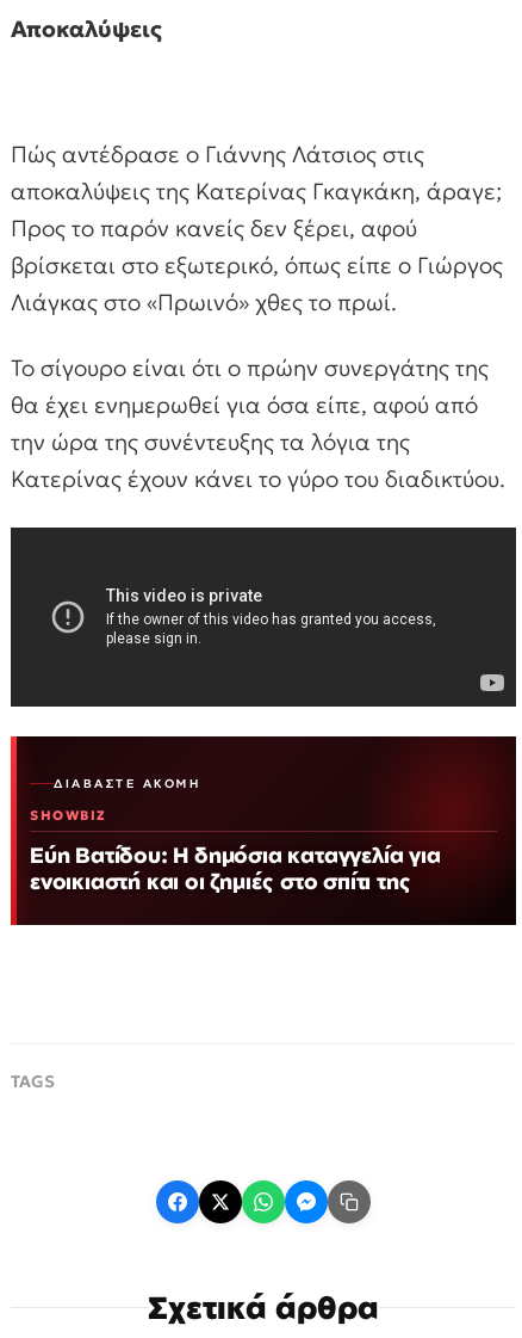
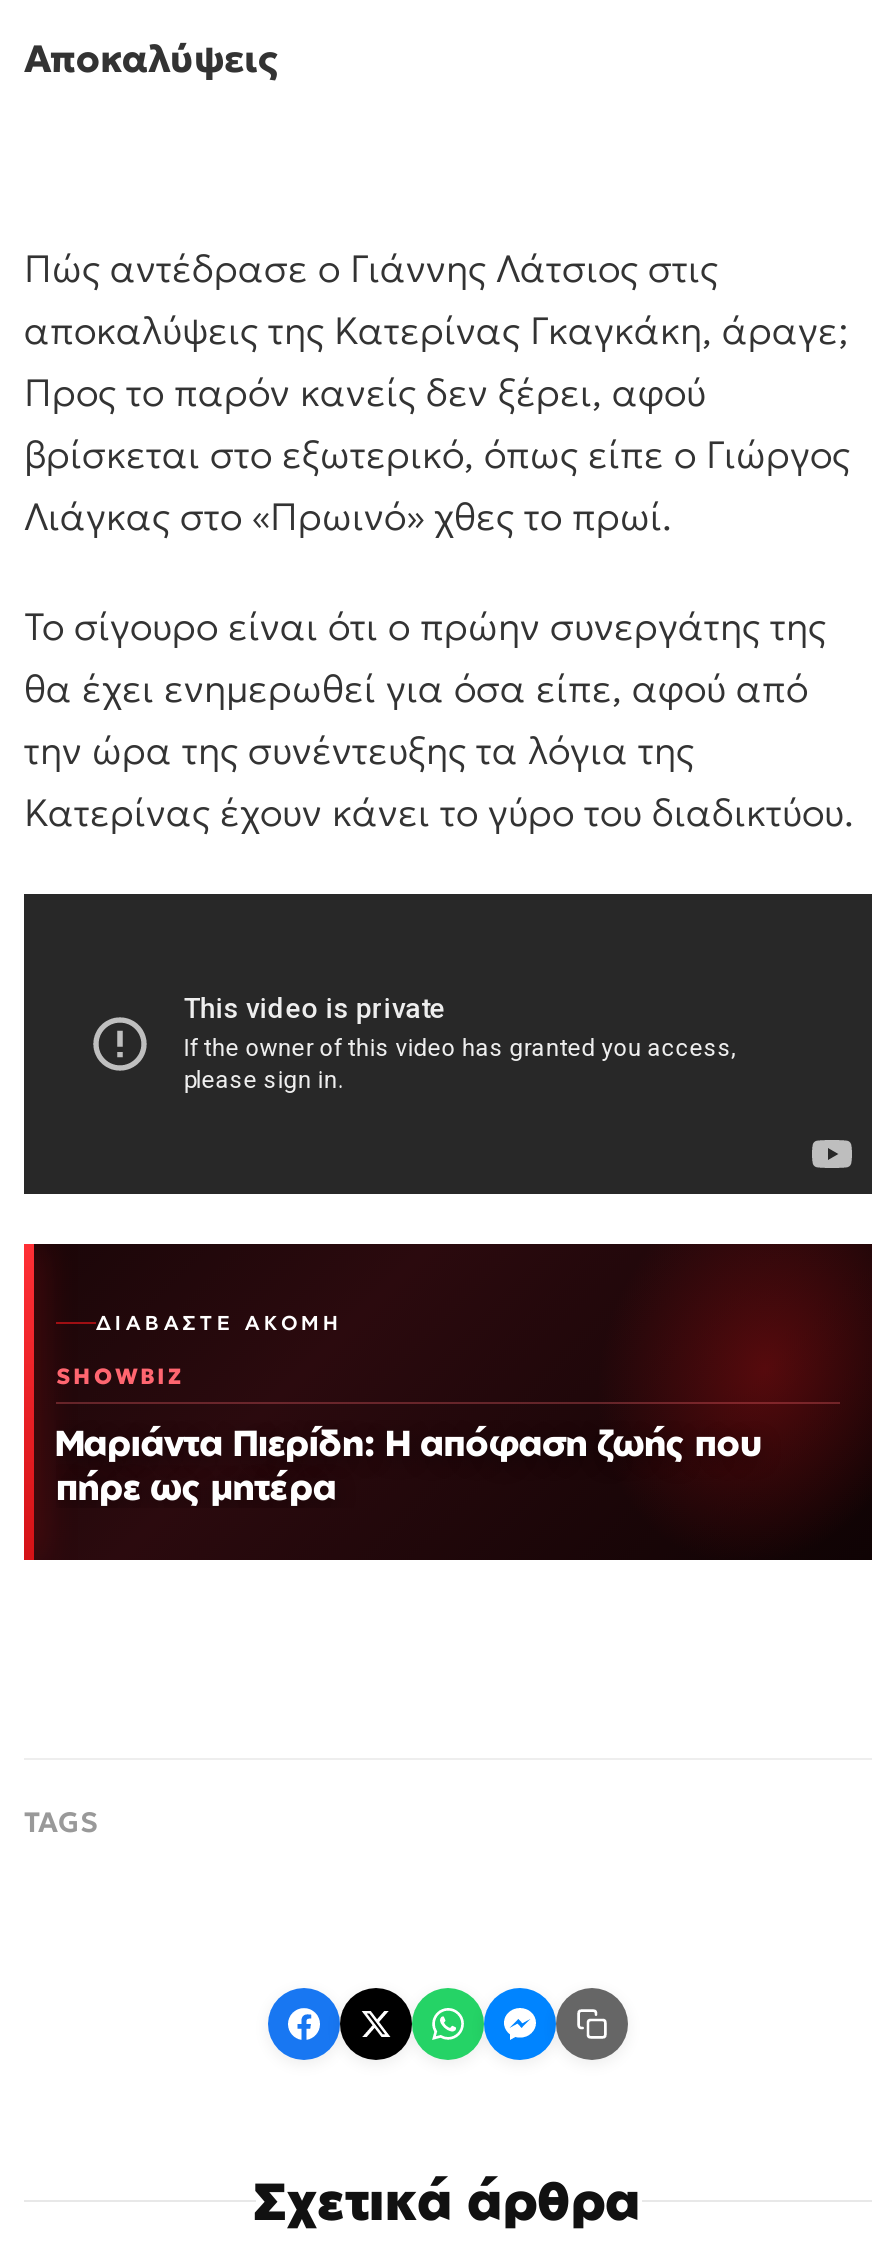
[30,842,440,894] Εύη Βατίδου: Η δημόσια καταγγελία για | ενοικιαστή και οι ζημιές στο σπίτι της -> [56,1420,762,1508] Μαριάντα Πιερίδη: Η απόφαση ζωής που | πήρε ως μητέρα

